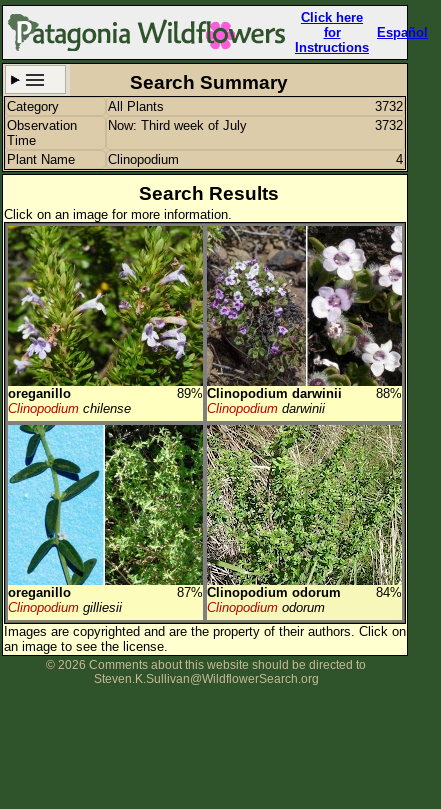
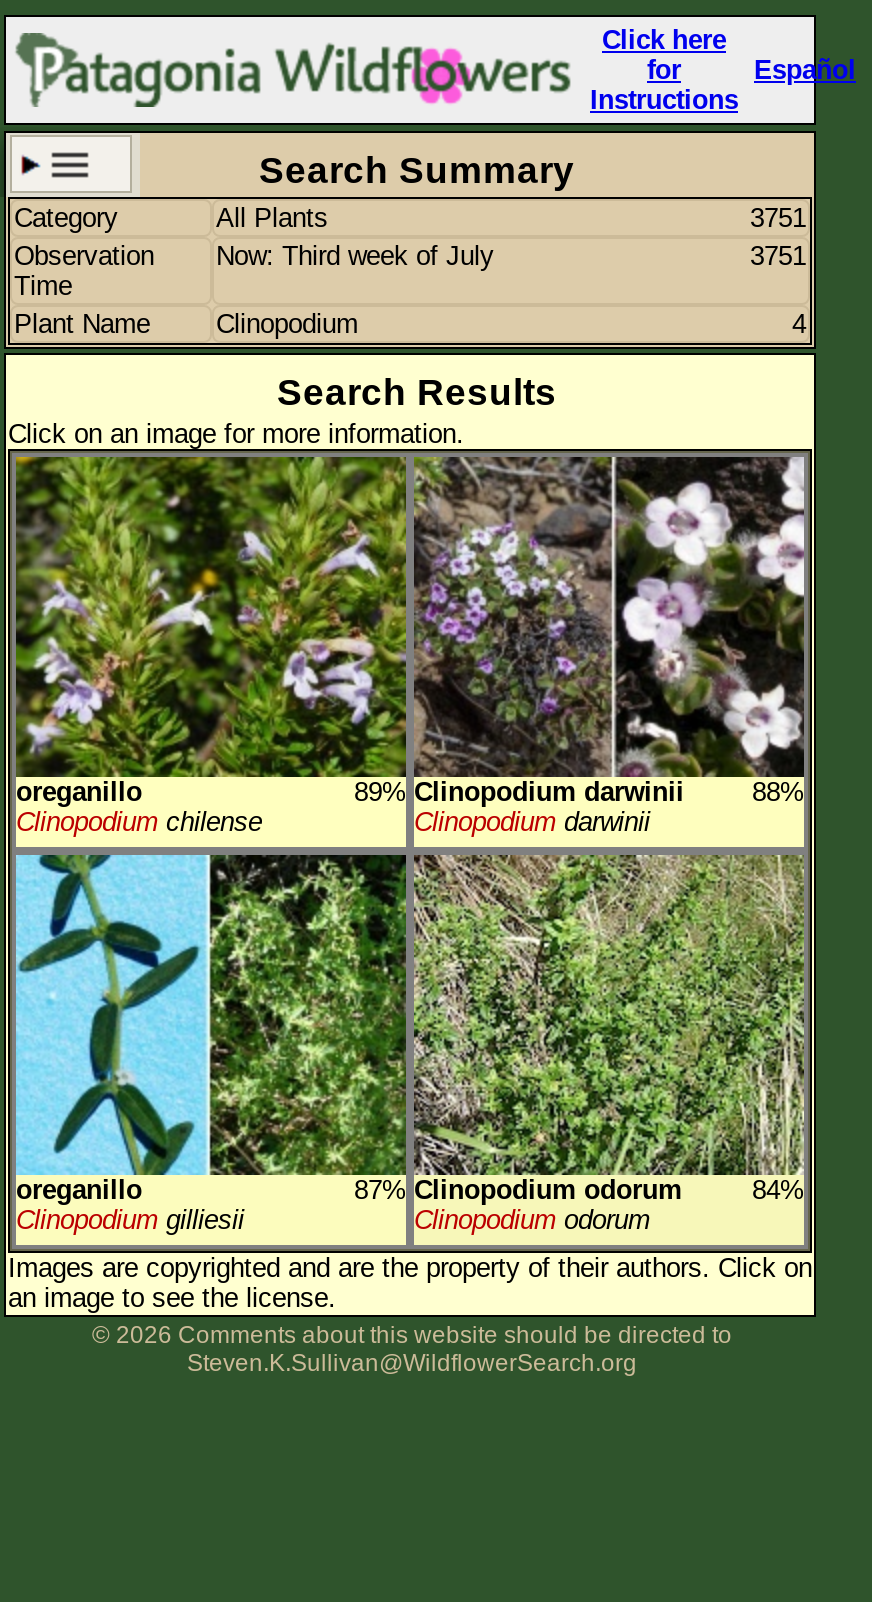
[375,99,403,114] 3732 -> [750,203,806,233] 3751
[375,118,403,133] 3732 -> [750,241,806,271] 3751

